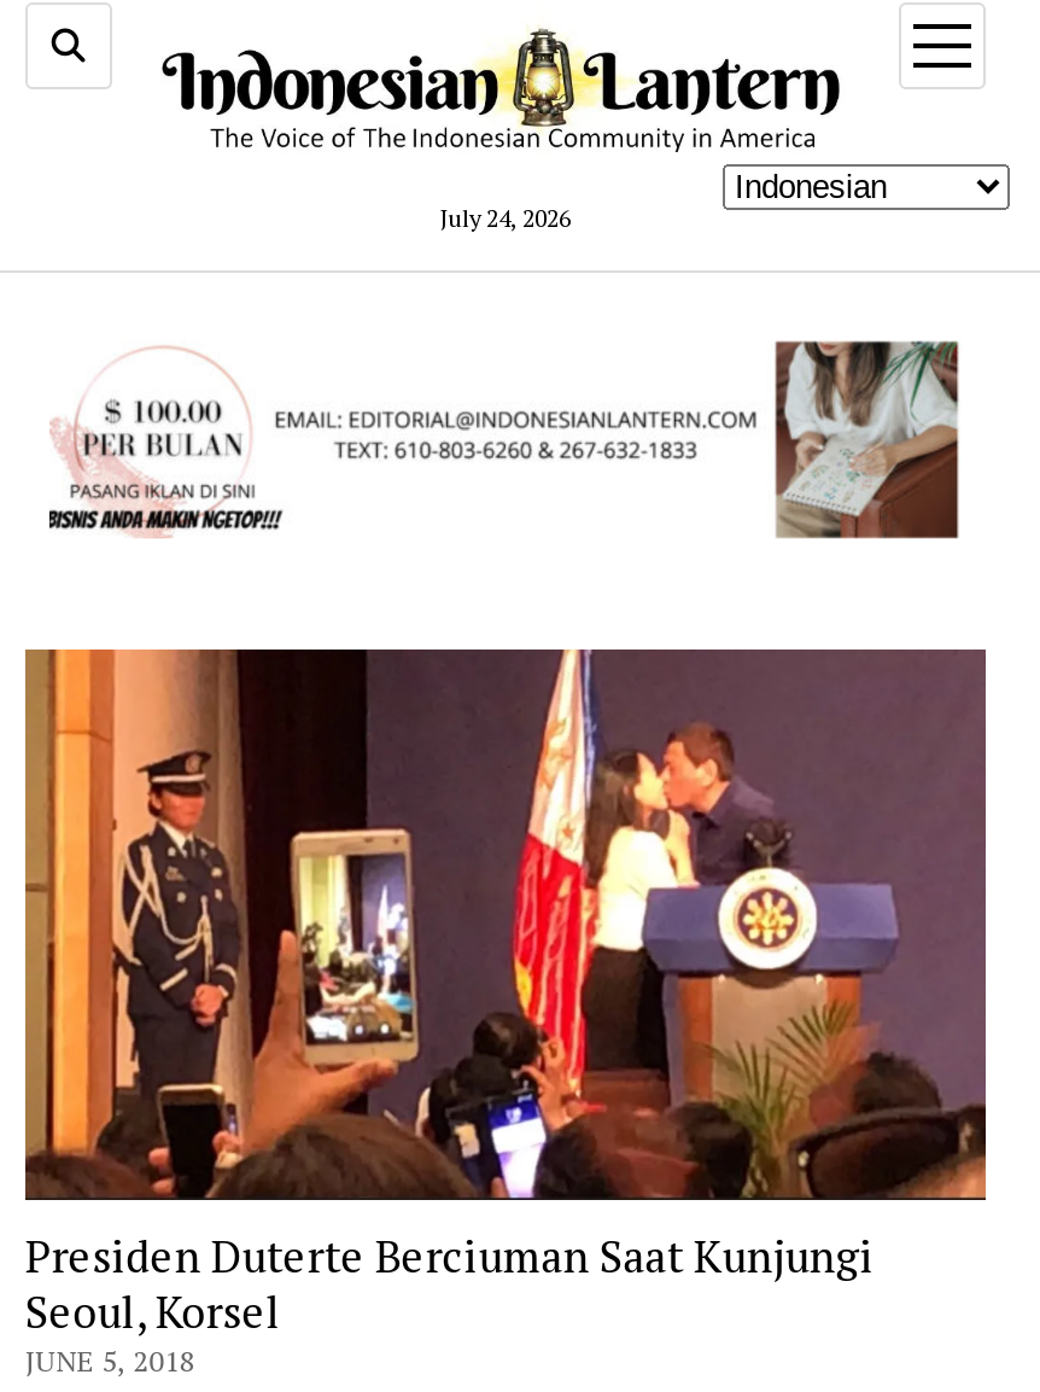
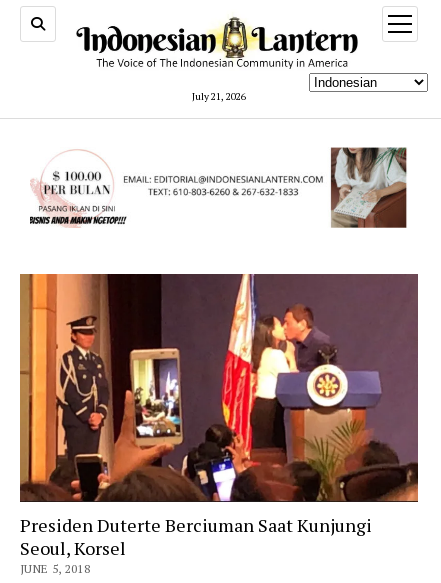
[440,204,571,235] July 24, 2026 -> [192,89,246,102] July 21, 2026

